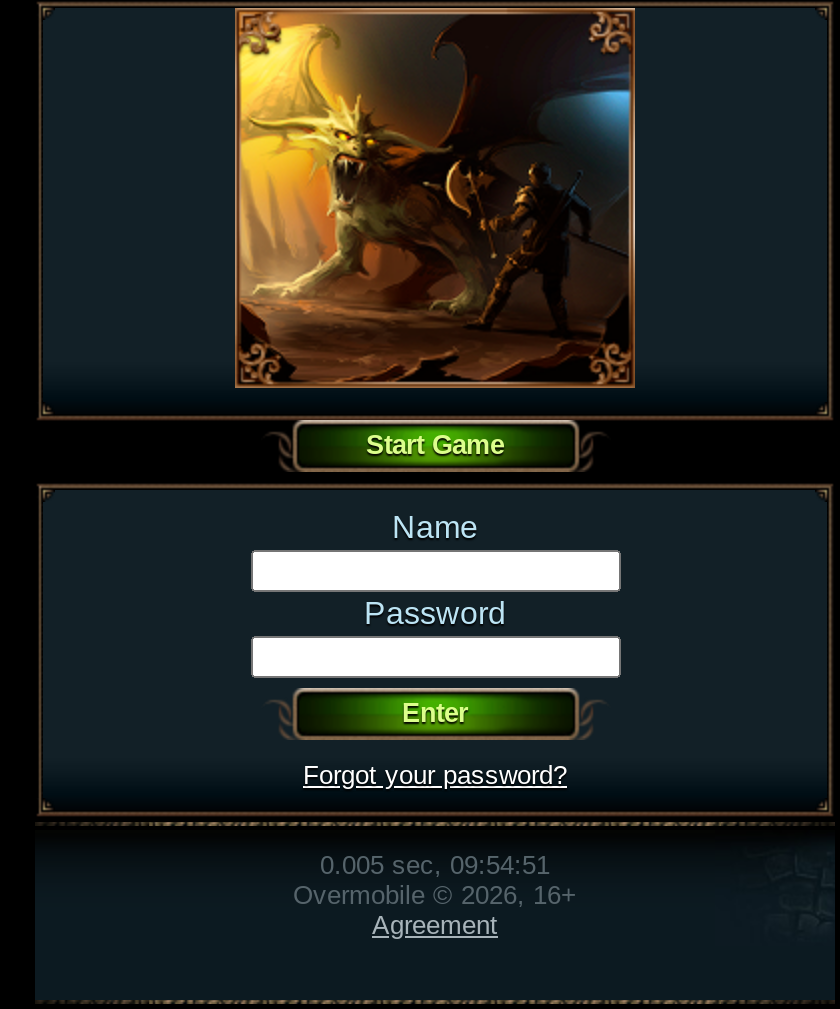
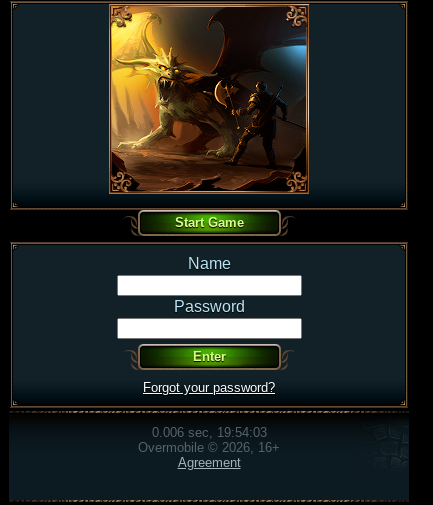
[320,849,550,879] 0.005 sec, 09:54:51 -> [151,424,266,439] 0.006 sec, 19:54:03

